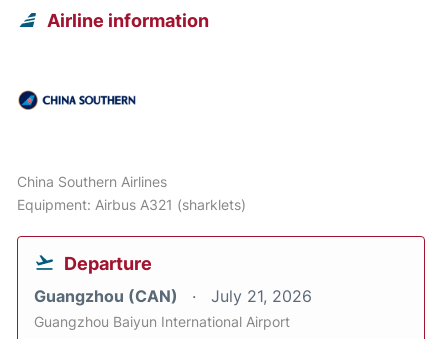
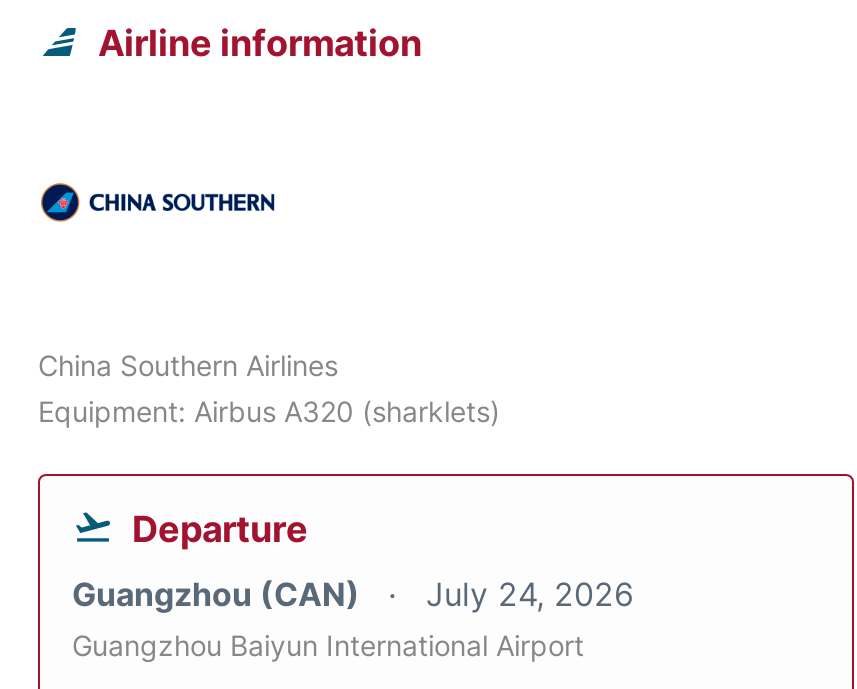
[17,196,246,213] Equipment: Airbus A321 (sharklets) -> [38,394,500,428] Equipment: Airbus A320 (sharklets)
[34,286,312,306] Guangzhou (CAN) July 21, 2026 -> [72,574,634,614] Guangzhou (CAN) July 24, 2026

